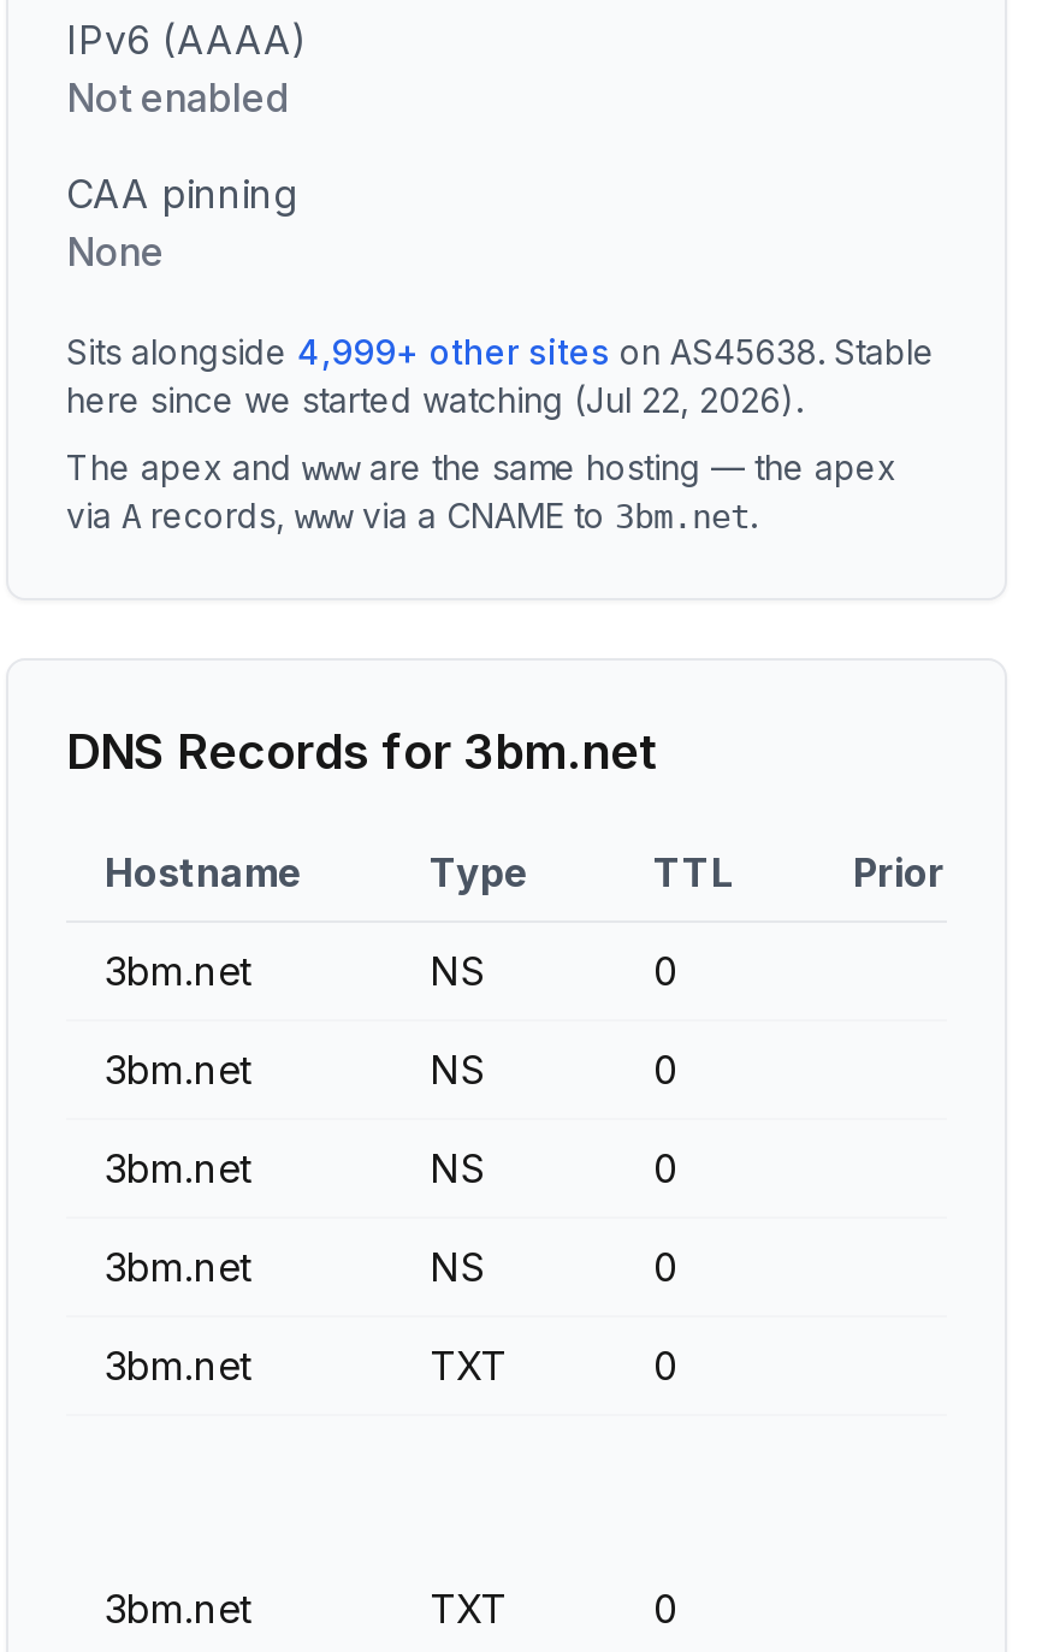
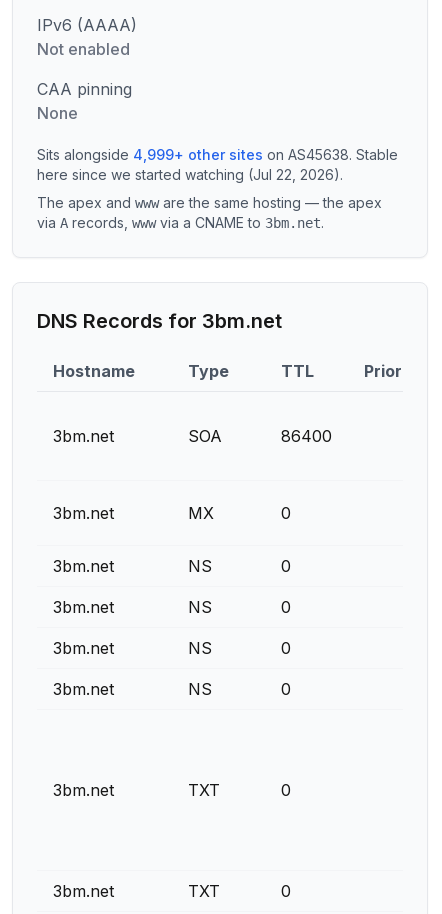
none -> [53,503,291,576] 3bm.net | MX | 0 | 3bm.net
none -> [188,426,332,446] SOA | 86400

